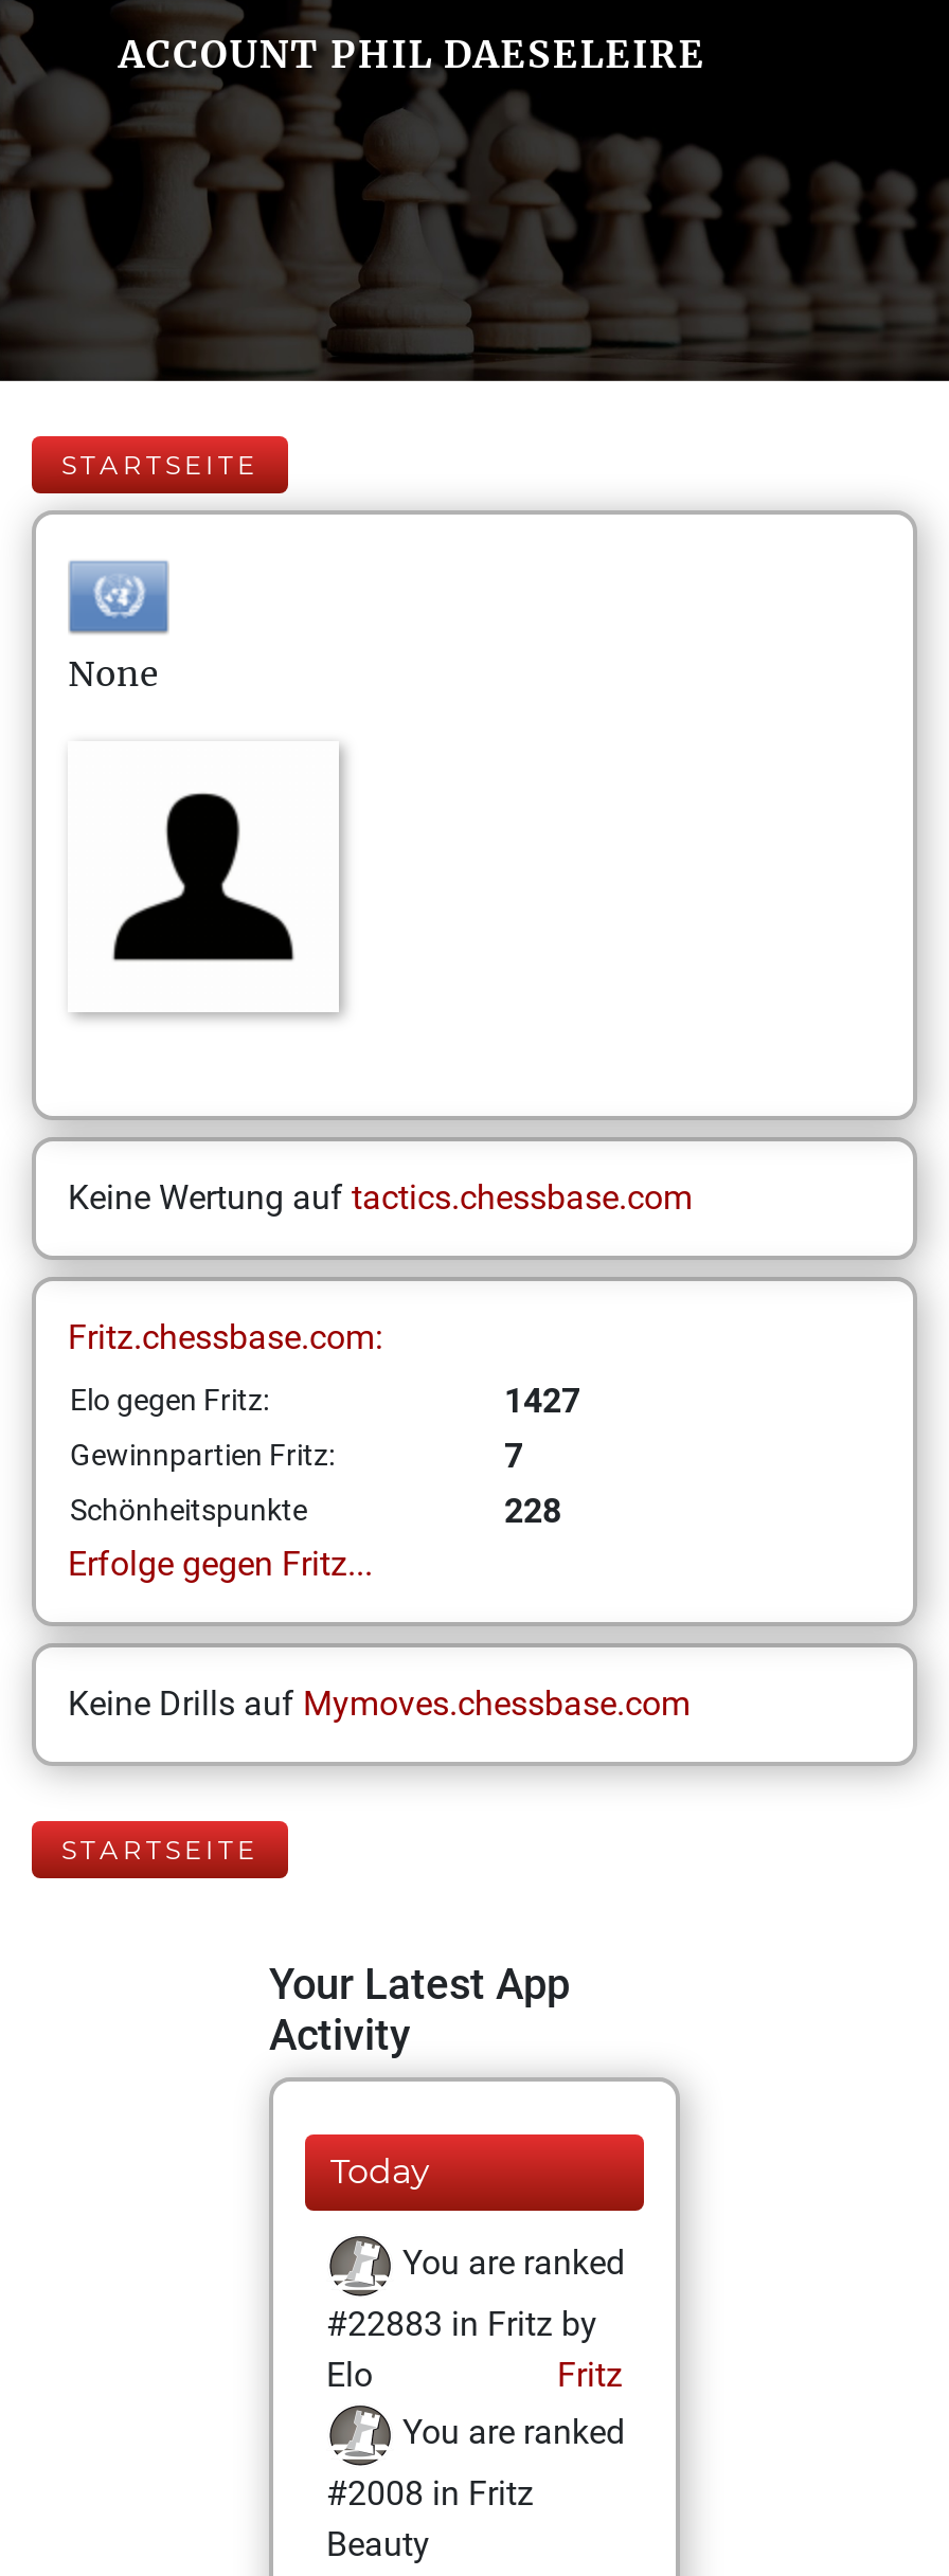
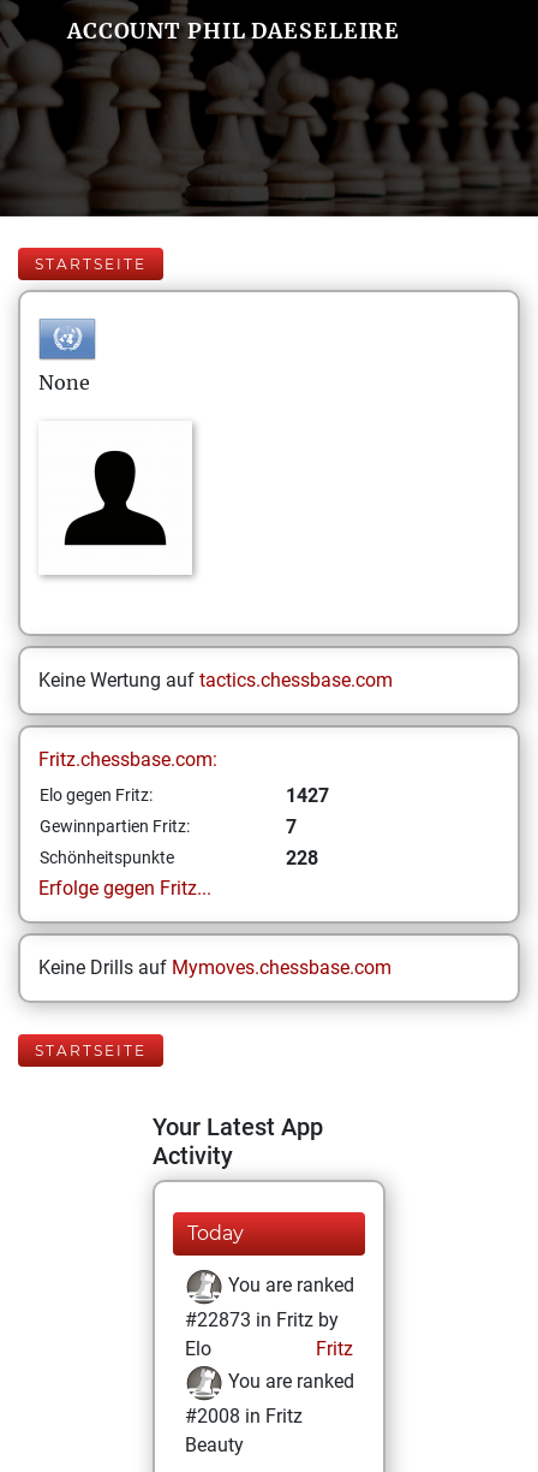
[326,2304,597,2344] #22883 in Fritz by -> [185,1308,339,1331] #22873 in Fritz by

